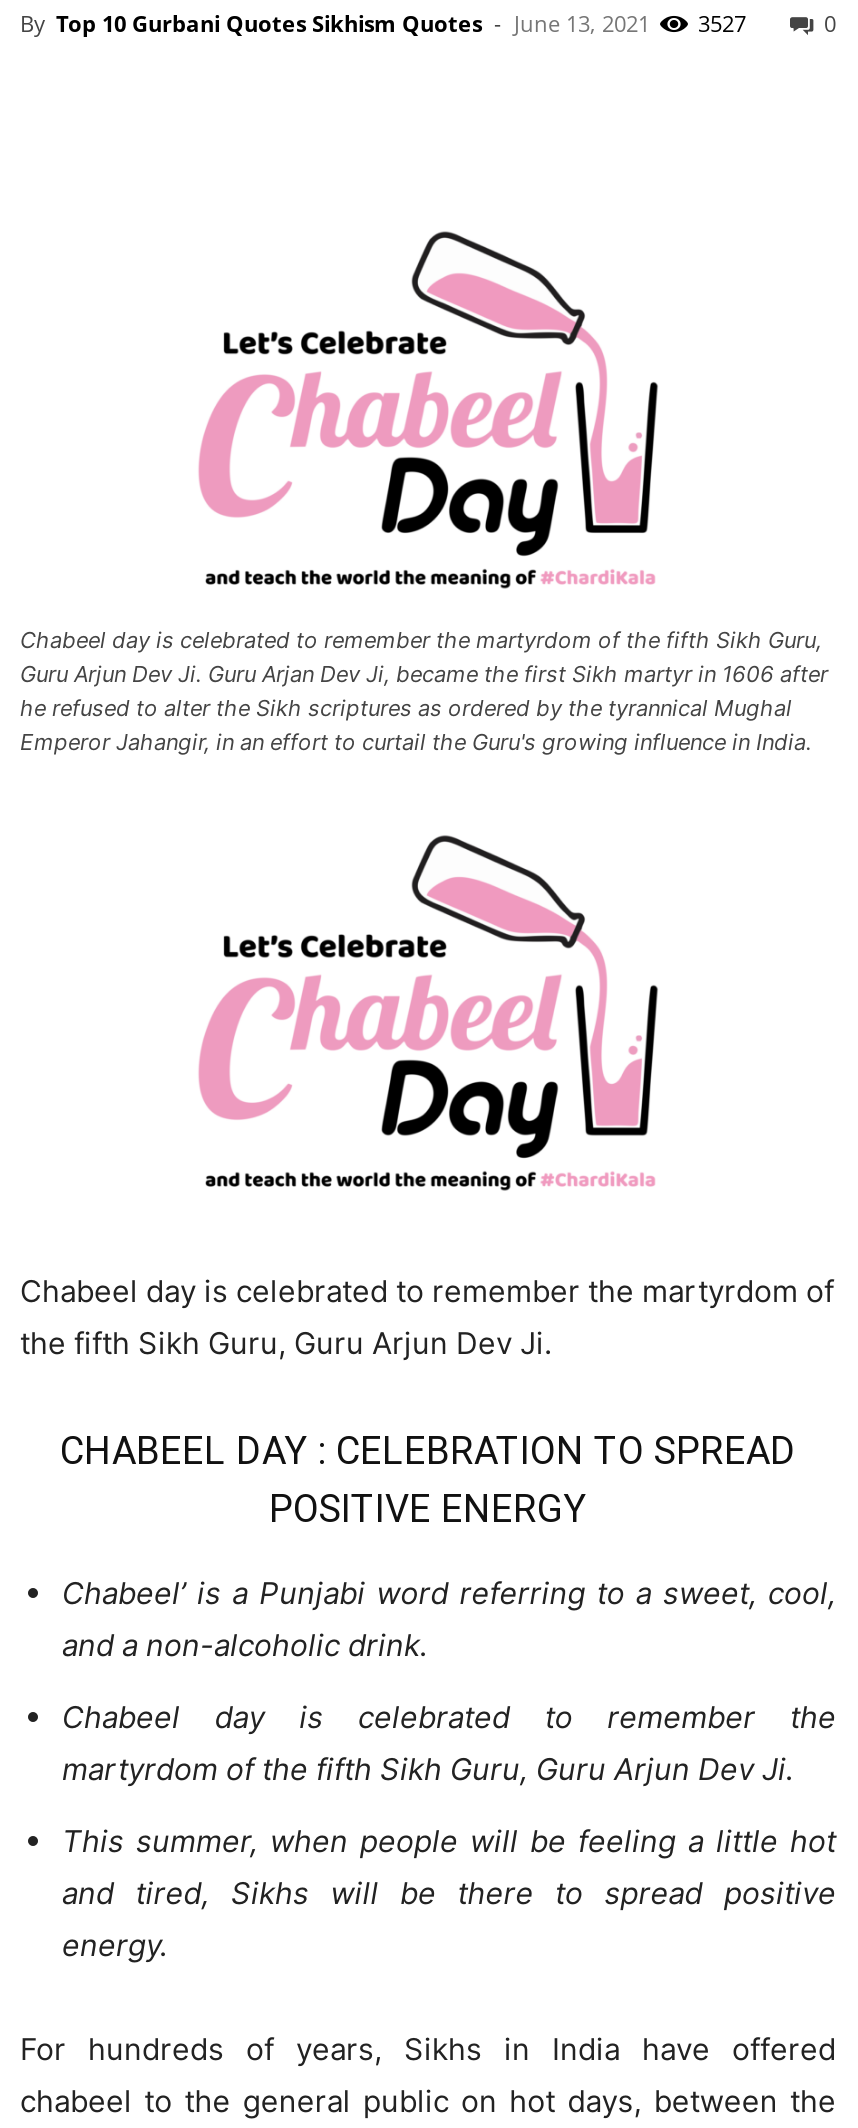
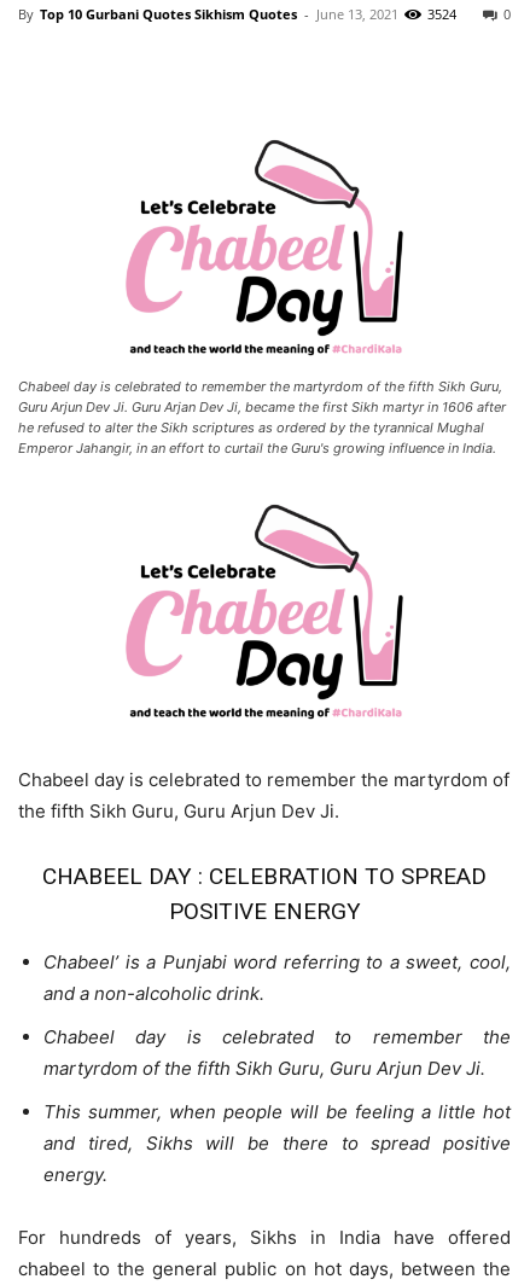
[20,8,746,38] By Top 10 Gurbani Quotes Sikhism Quotes - June 13, 2021 3527 -> [18,5,456,23] By Top 10 Gurbani Quotes Sikhism Quotes - June 13, 2021 3524

